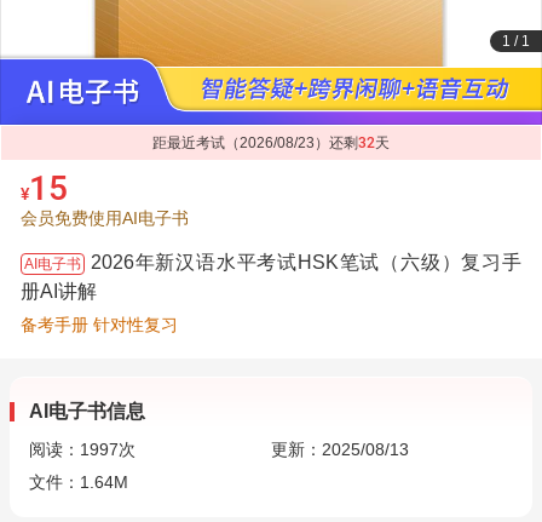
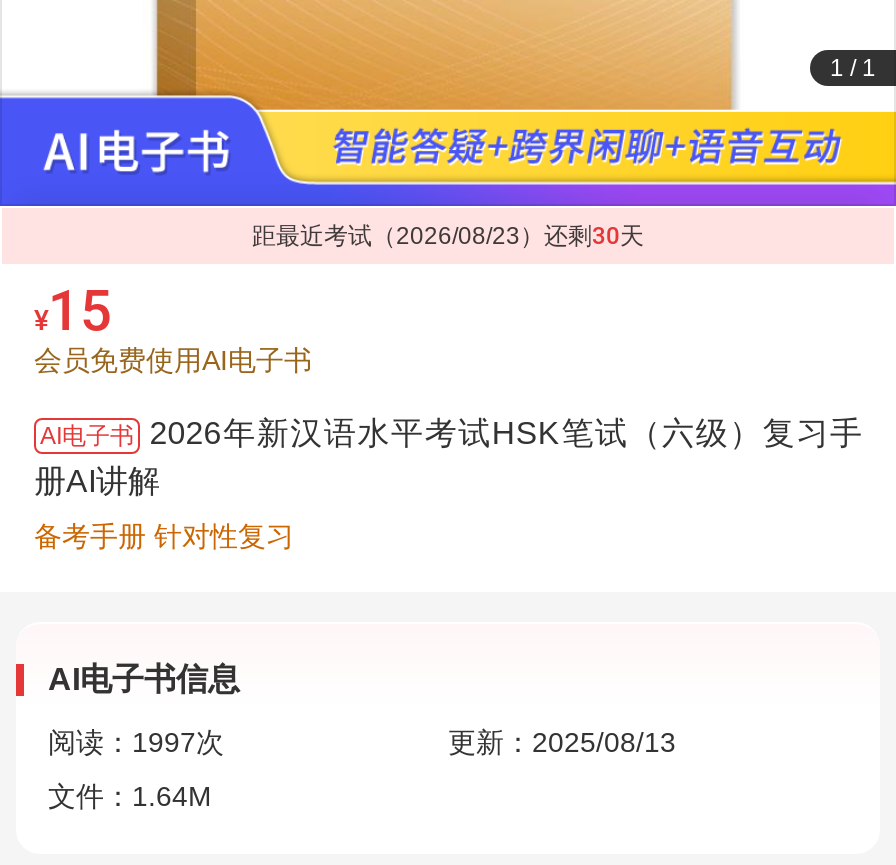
[152,134,390,151] 距最近考试（2026/08/23）还剩32天 -> [252,222,644,250] 距最近考试（2026/08/23）还剩30天

